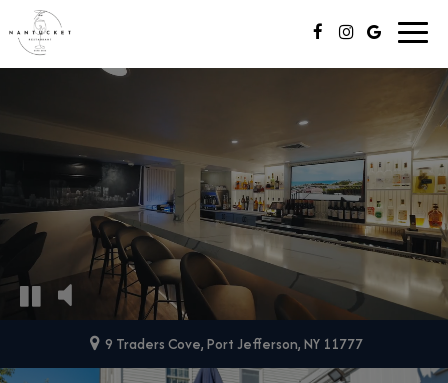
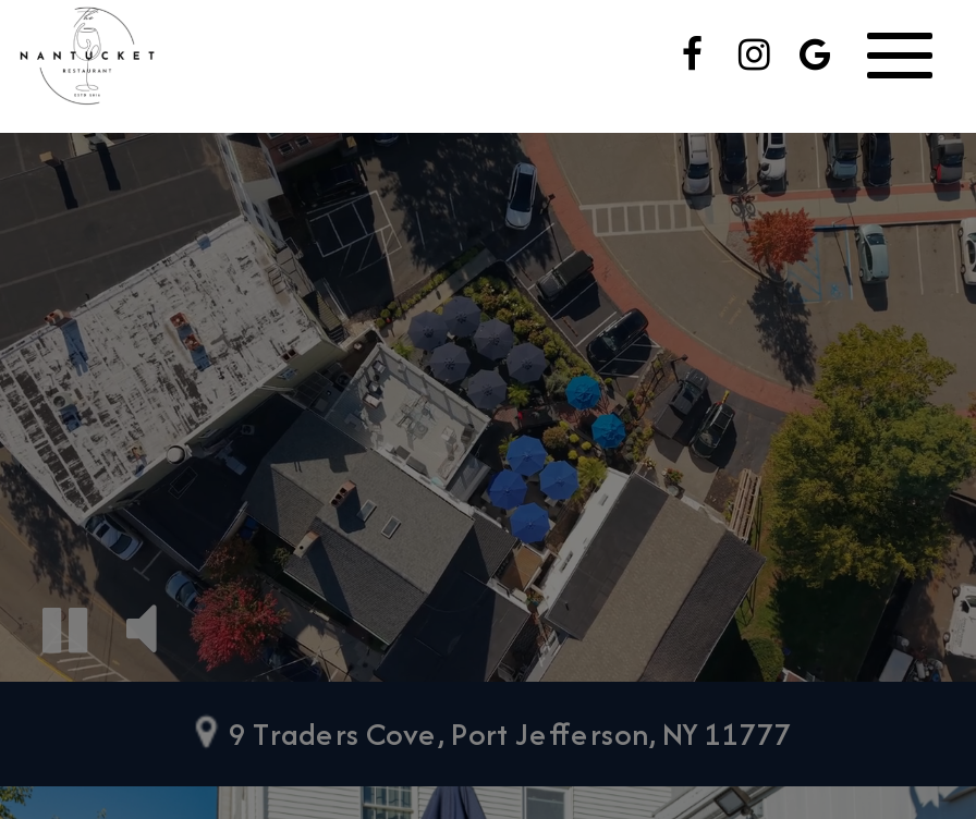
[3,68,445,320] [image] -> [7,133,969,684] [image]

